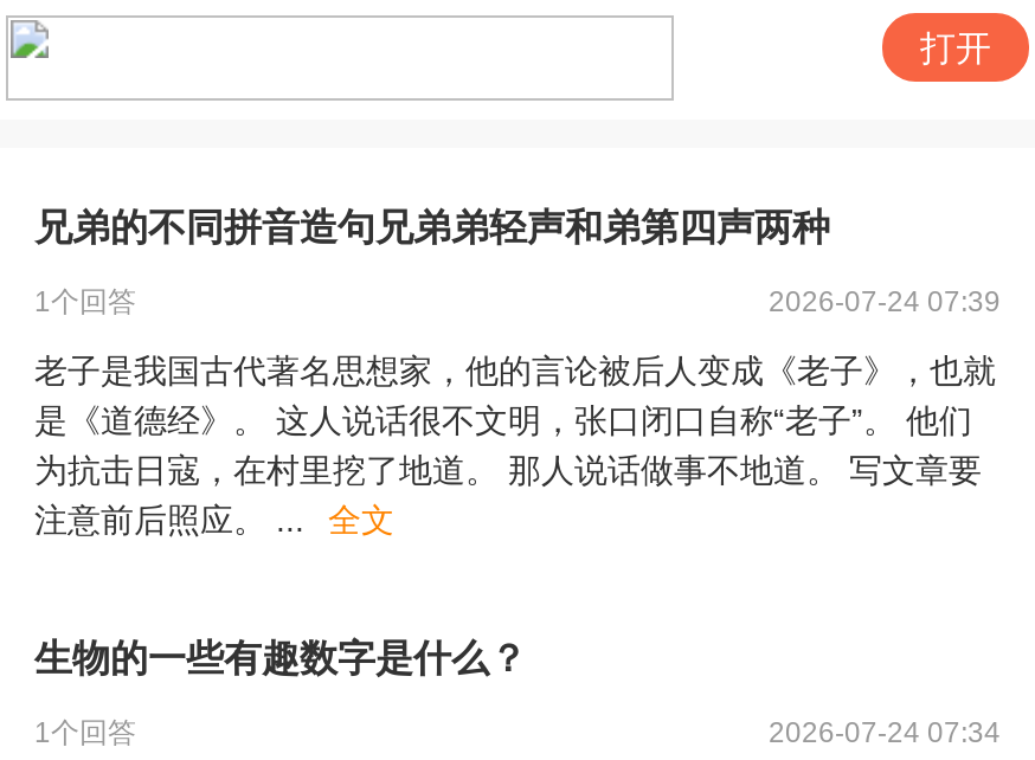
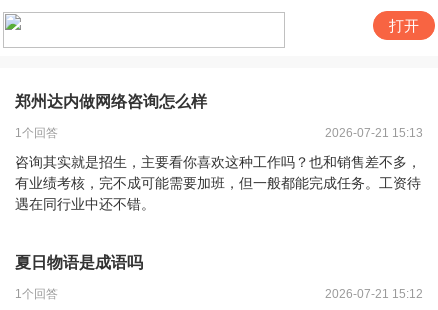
[34,207,830,247] 兄弟的不同拼音造句兄弟弟轻声和弟第四声两种 -> [15,93,207,110] 郑州达内做网络咨询怎么样
[769,285,1001,318] 2026-07-24 07:39 -> [325,126,423,140] 2026-07-21 15:13
[34,352,996,539] 老子是我国古代著名思想家，他的言论被后人变成《老子》，也就 | 是《道德经》。 这人说话很不文明，张口闭口自称“老子”。 他们 | 为抗击日寇，在村里挖了地道。 那人说话做事不地道。 写文章要 | 注意前后照应。... | 全文 -> [15,154,421,212] 咨询其实就是招生，主要看你喜欢这种工作吗？也和销售差不多， | 有业绩考核，完不成可能需要加班，但一般都能完成任务。工资待 | 遇在同行业中还不错。
[34,638,527,678] 生物的一些有趣数字是什么？ -> [15,254,143,271] 夏日物语是成语吗
[769,716,1001,749] 2026-07-24 07:34 -> [325,287,423,301] 2026-07-21 15:12

